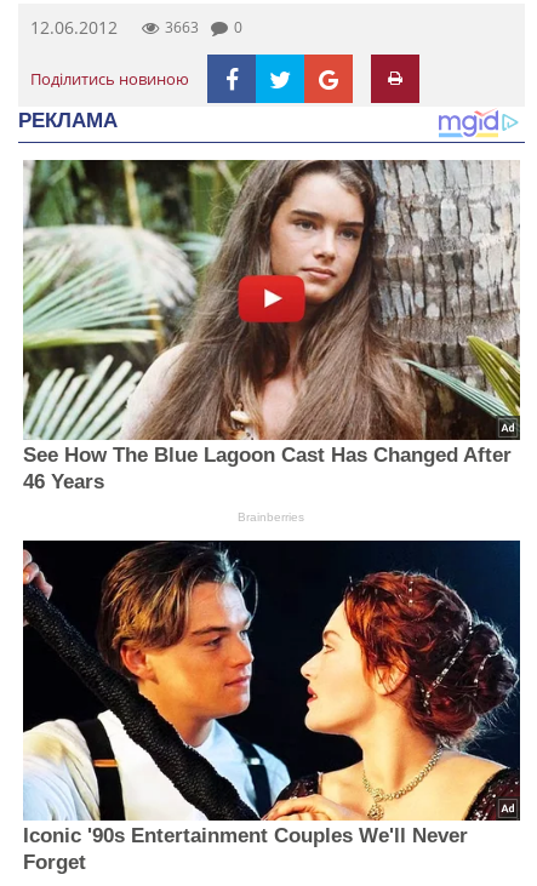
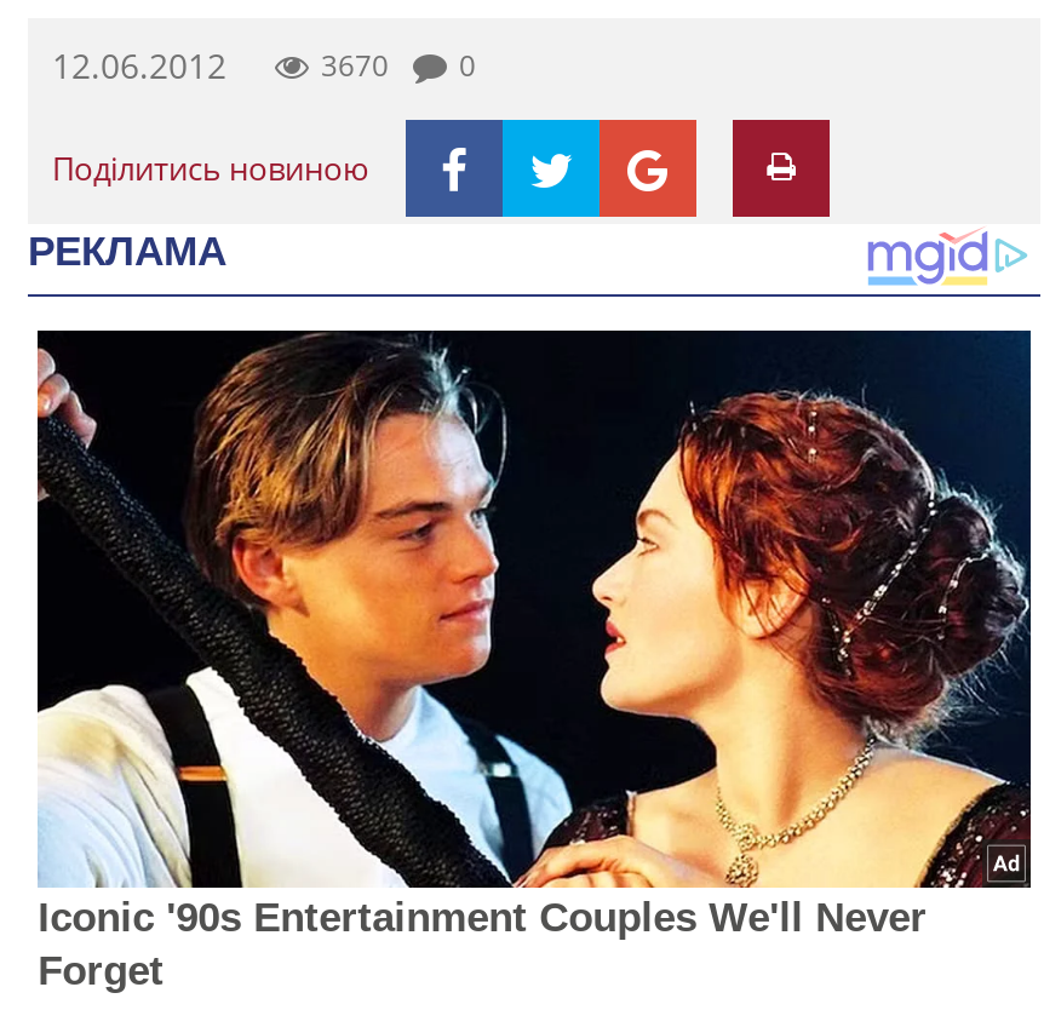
[165,17,242,38] 3663 0 -> [321,45,476,86] 3670 0
[22,159,521,523] [image] | See How The Blue Lagoon Cast Has Changed After | 46 Years | Brainberries -> none

